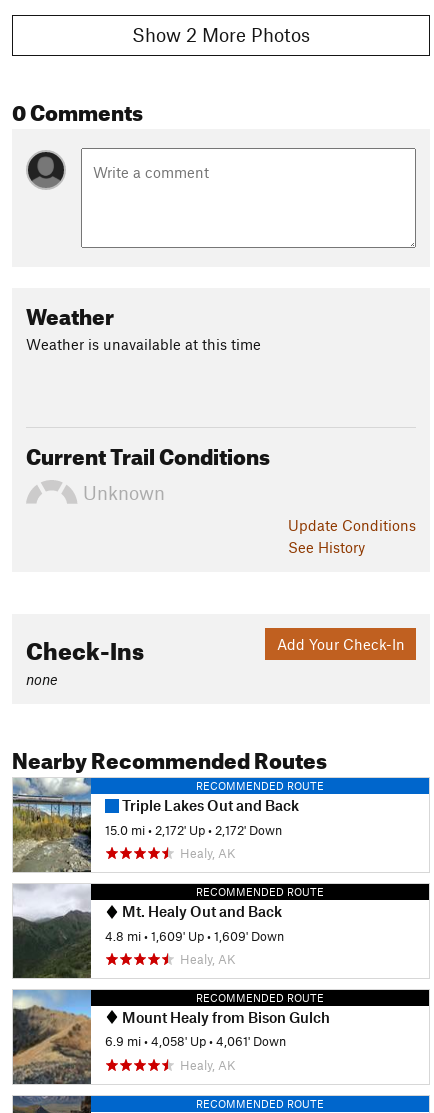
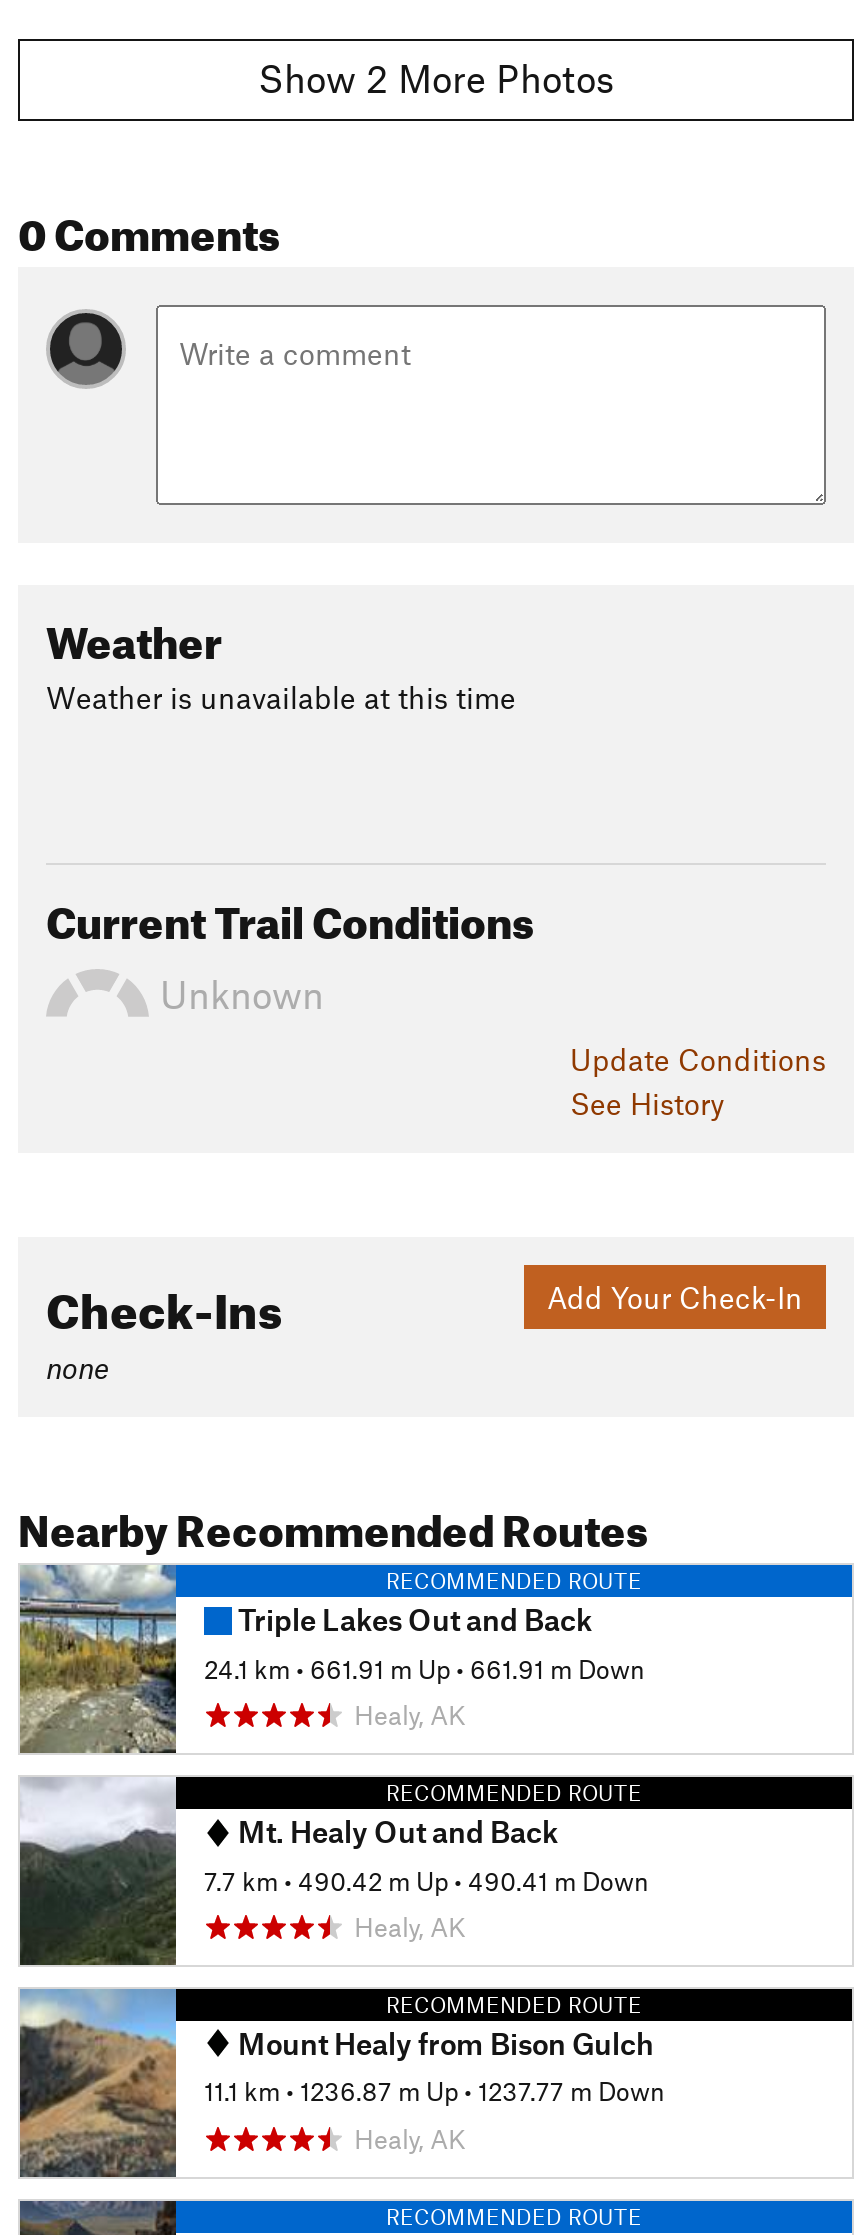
[105,822,282,838] 15.0 mi • 2,172' Up • 2,172' Down -> [204,1652,644,1684] 24.1 km • 661.91 m Up • 661.91 m Down
[105,927,284,943] 4.8 mi • 1,609' Up • 1,609' Down -> [204,1864,648,1896] 7.7 km • 490.42 m Up • 490.41 m Down
[105,1033,286,1049] 6.9 mi • 4,058' Up • 4,061' Down -> [204,2076,664,2108] 11.1 km • 1236.87 m Up • 1237.77 m Down

